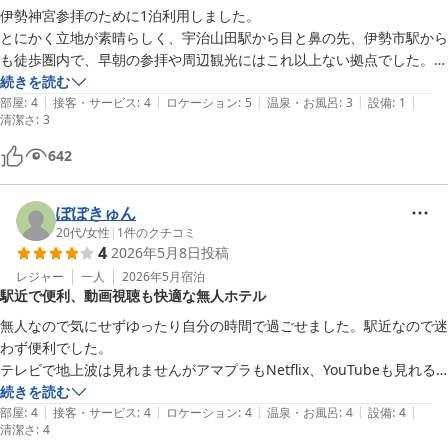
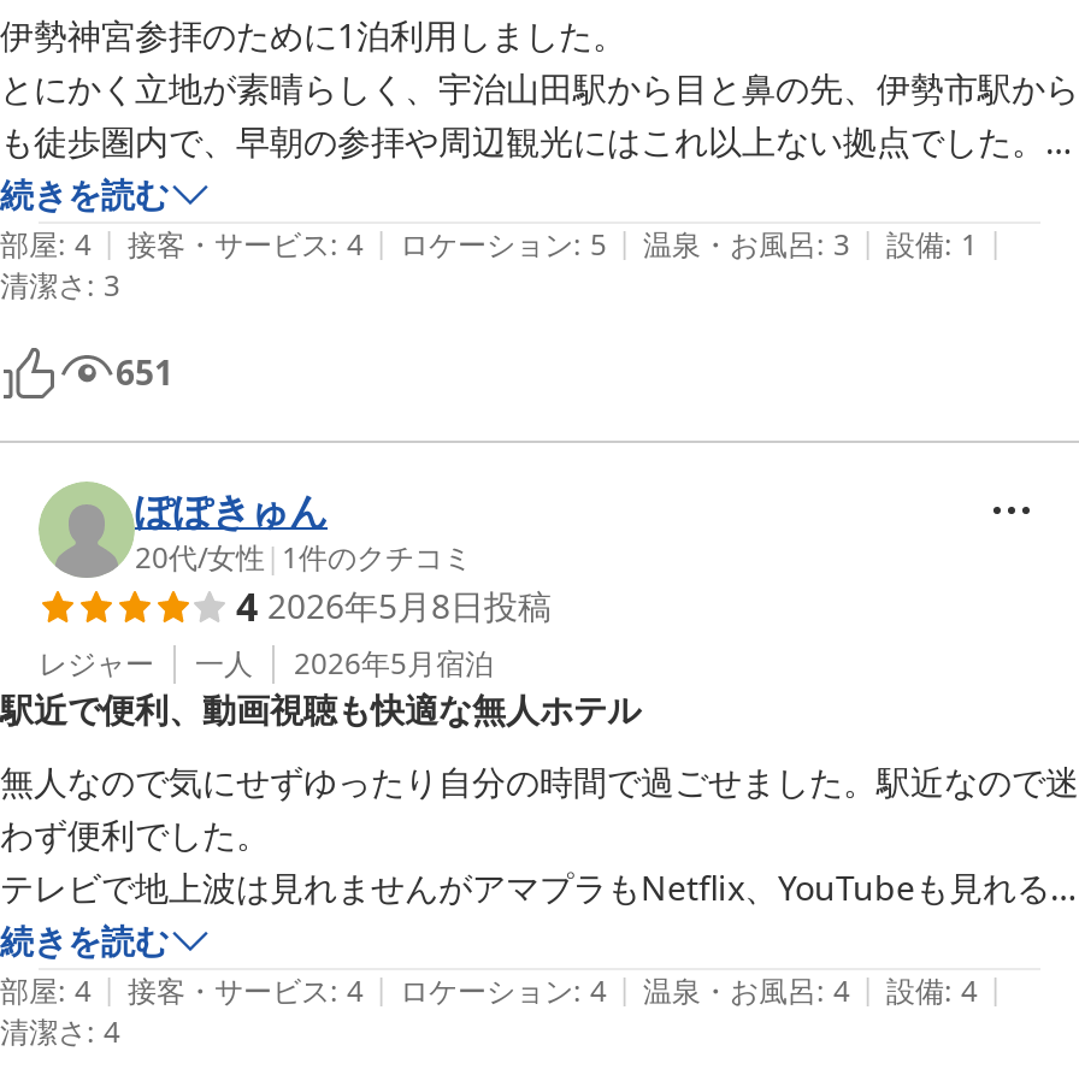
[48,146,72,165] 642 -> [116,349,173,395] 651

